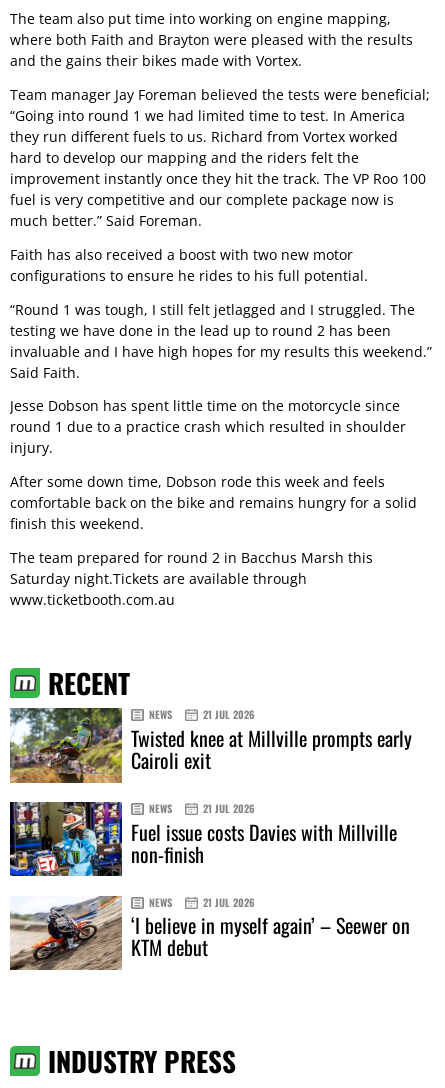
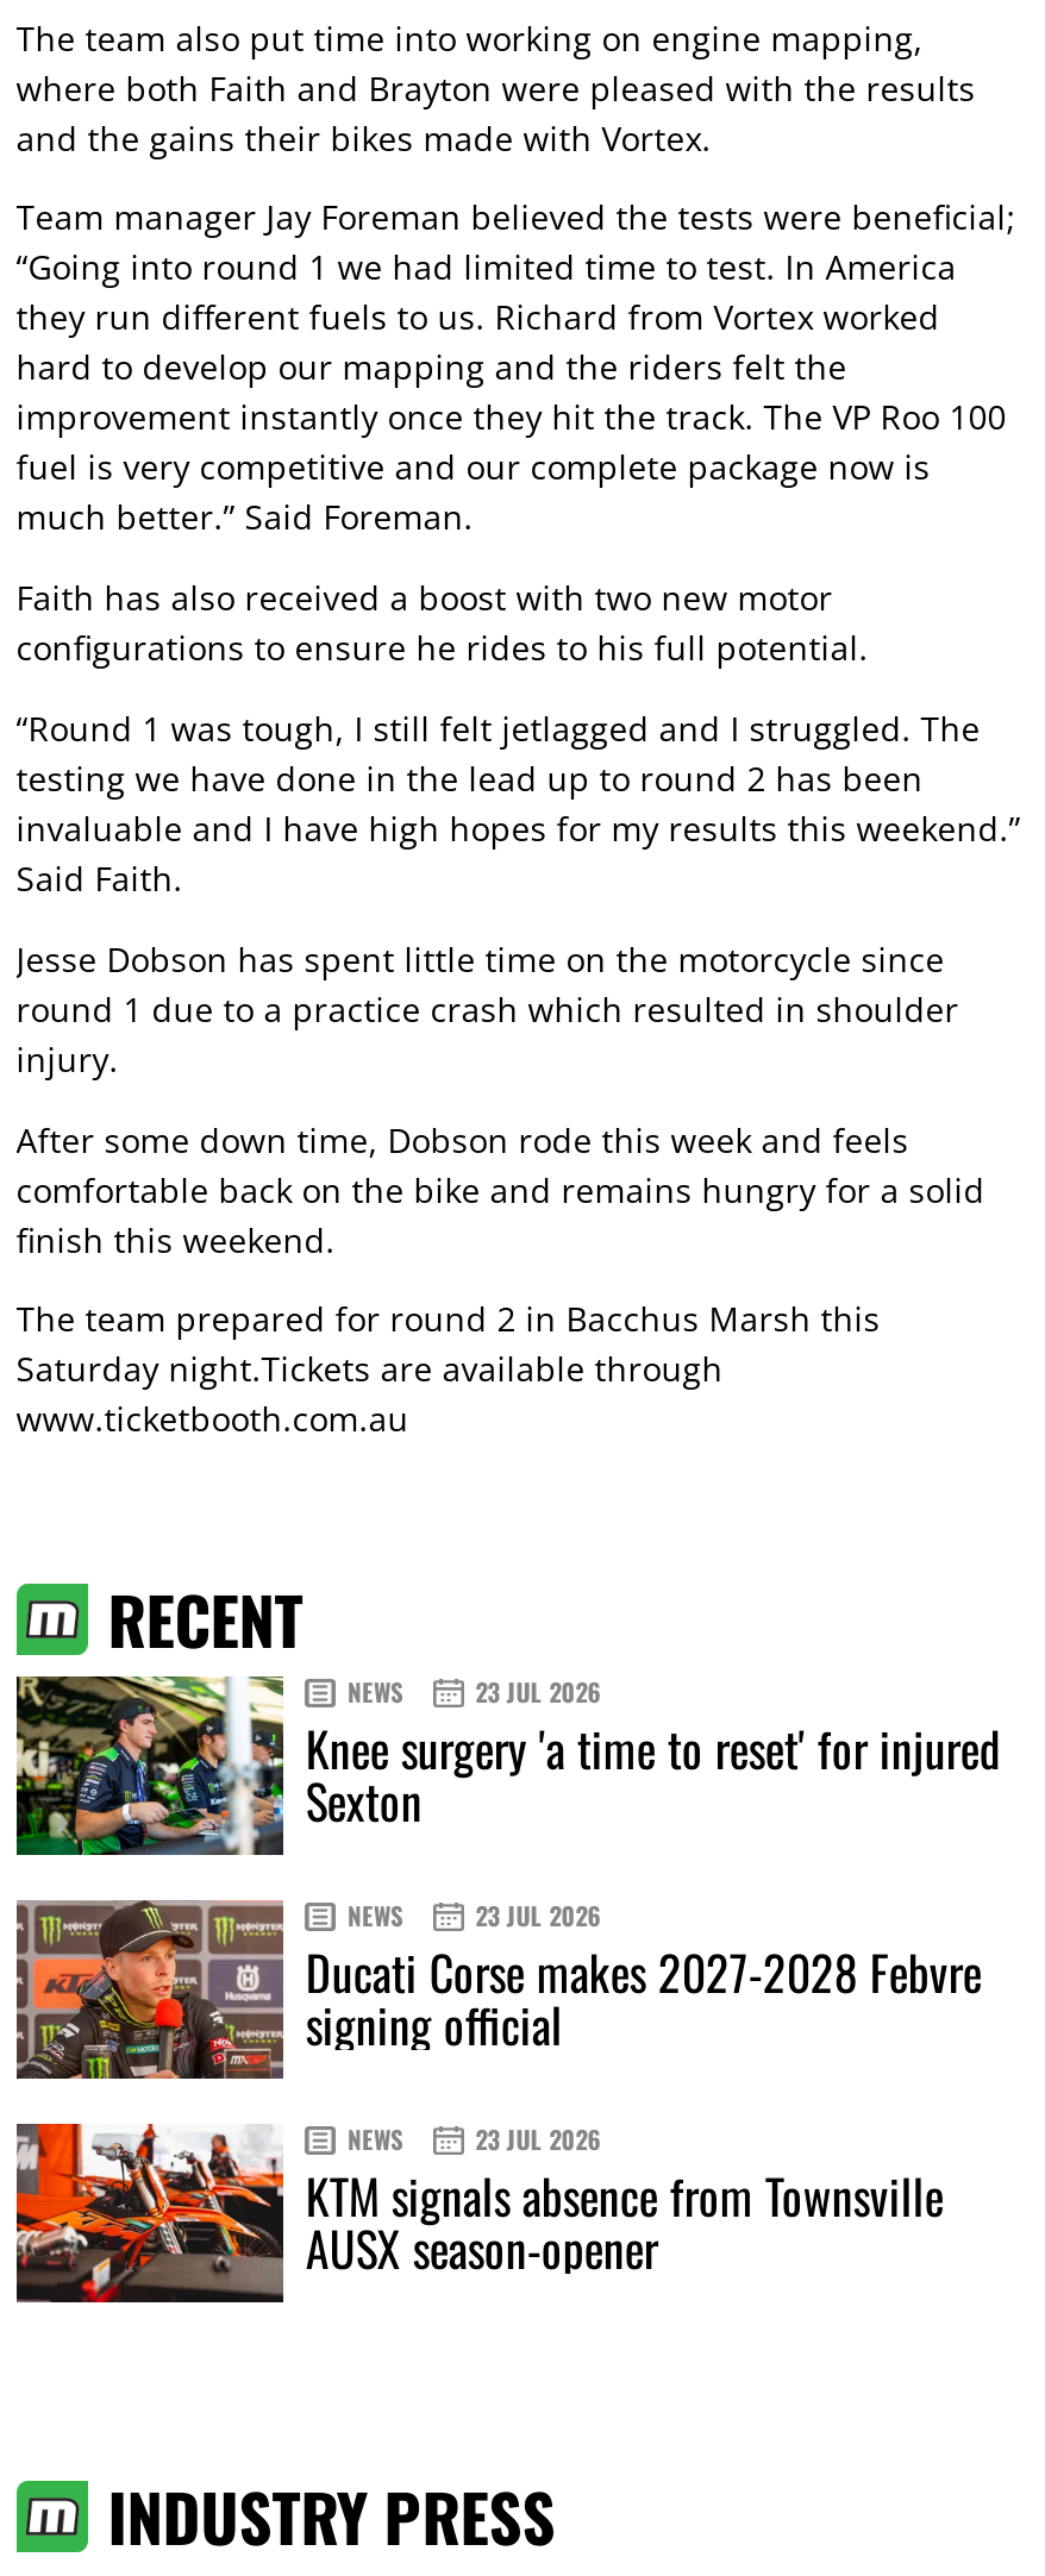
[9,707,412,784] [image] | 21 JUL 2026 | Twisted knee at Millville prompts early | Cairoli exit -> [14,1675,1001,1856] [image] | 23 JUL 2026 | Knee surgery 'a time to reset' for injured | Sexton
[9,801,397,877] [image] | 21 JUL 2026 | Fuel issue costs Davies with Millville | non-finish -> [14,1898,982,2082] [image] | 23 JUL 2026 | Ducati Corse makes 2027-2028 Febvre | signing official
[9,895,410,971] [image] | 21 JUL 2026 | ‘I believe in myself again’ – Seewer on | KTM debut -> [14,2120,944,2306] [image] | 23 JUL 2026 | KTM signals absence from Townsville | AUSX season-opener

